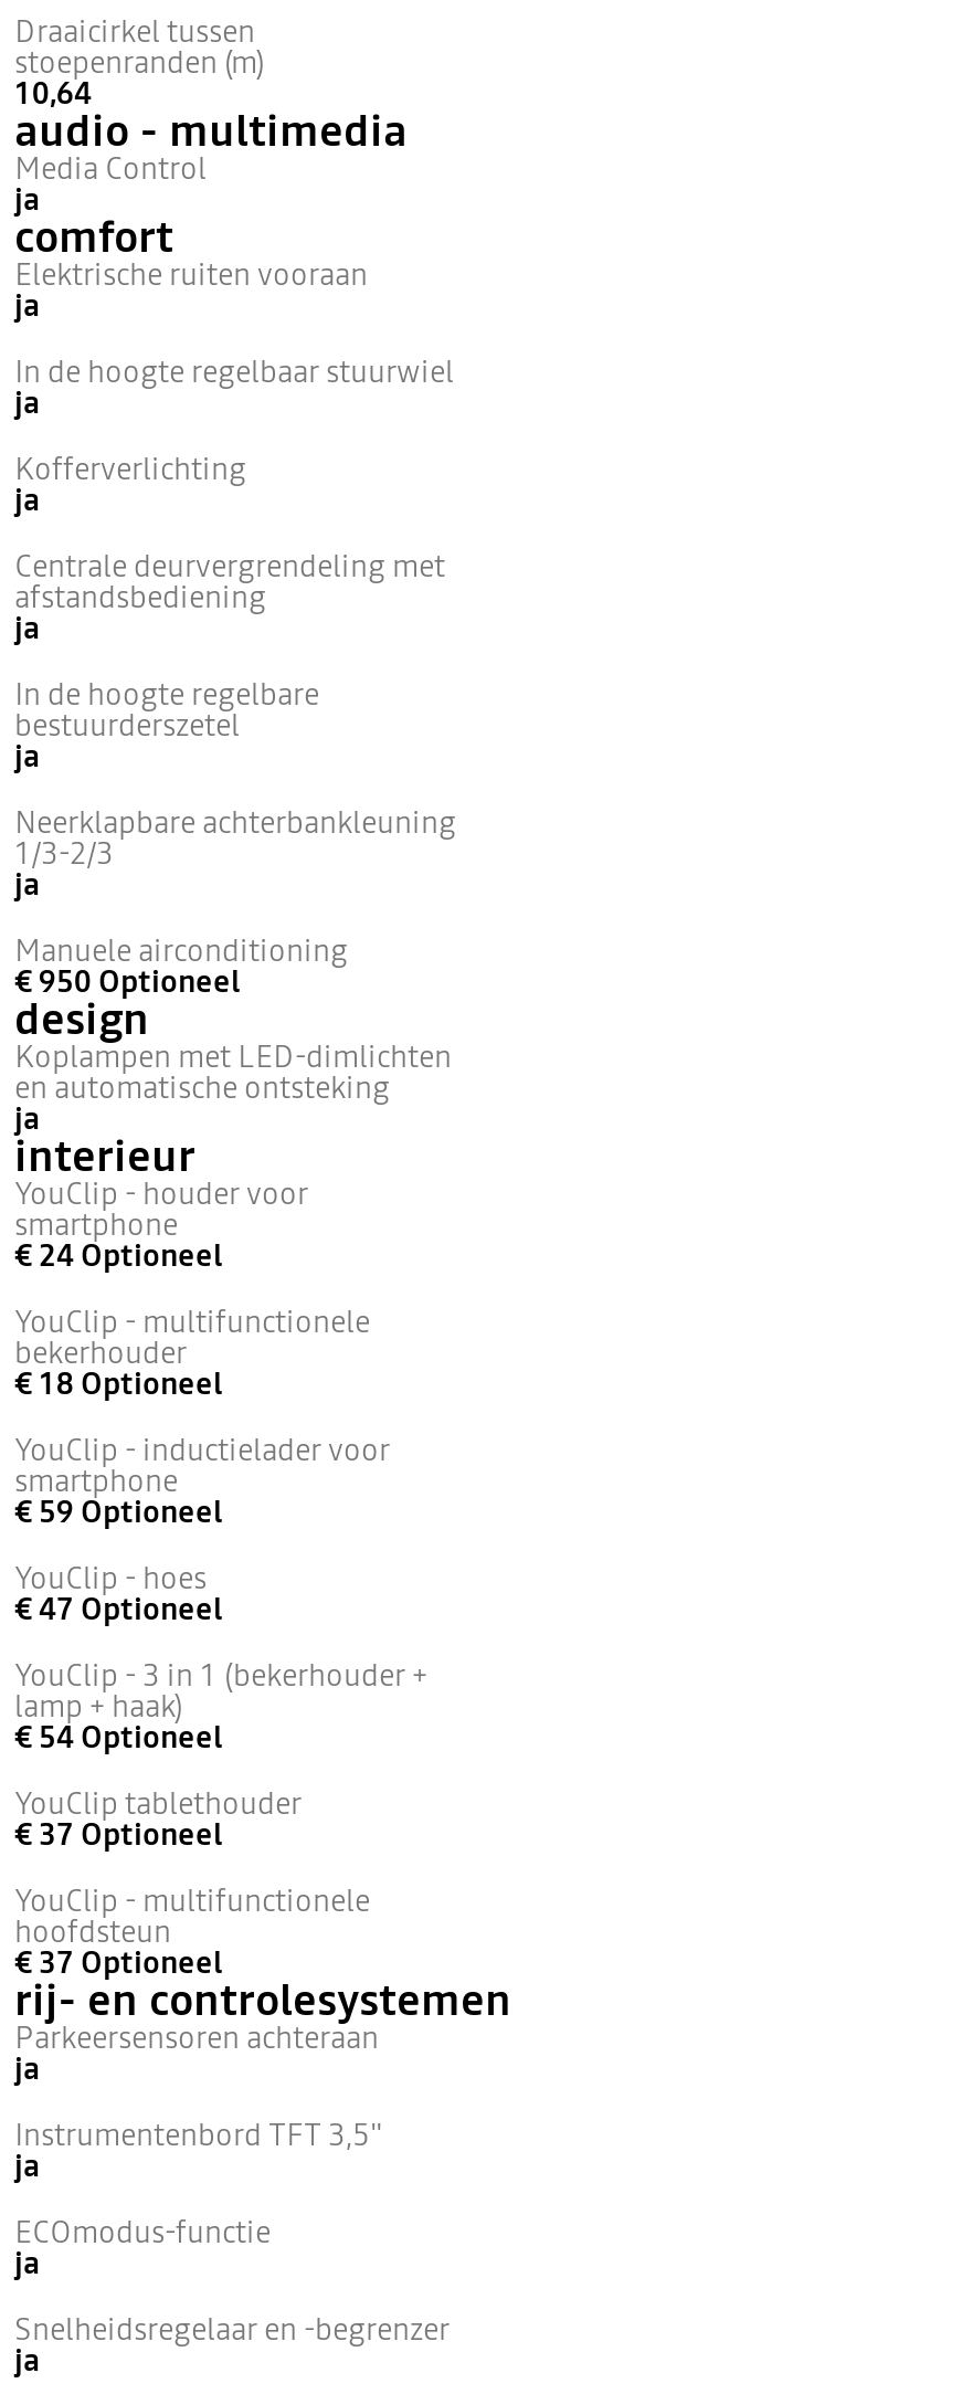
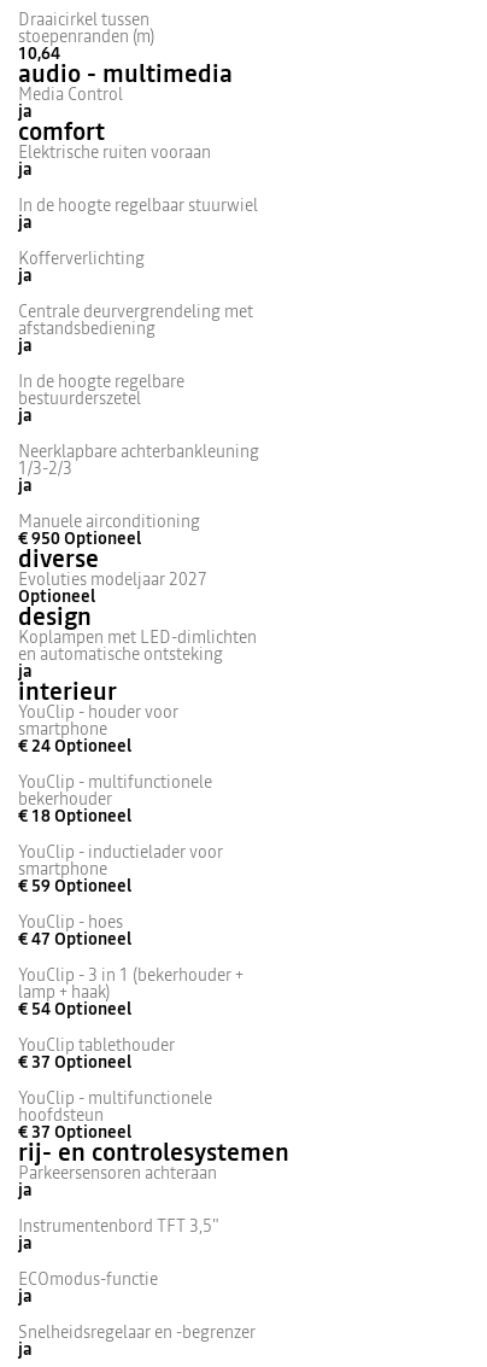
none -> [18,541,207,607] diverse | Evoluties modeljaar 2027 | Optioneel

